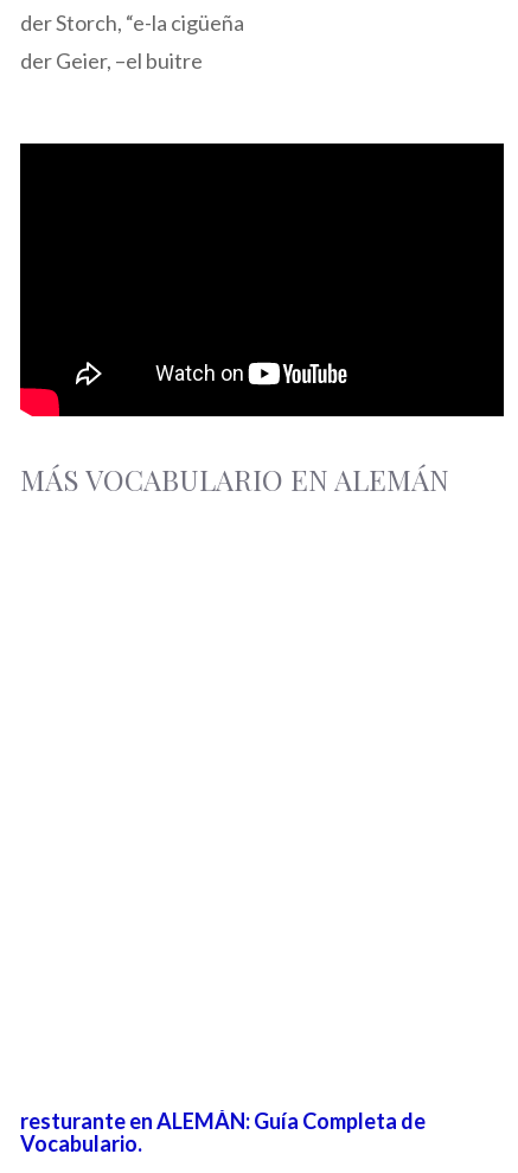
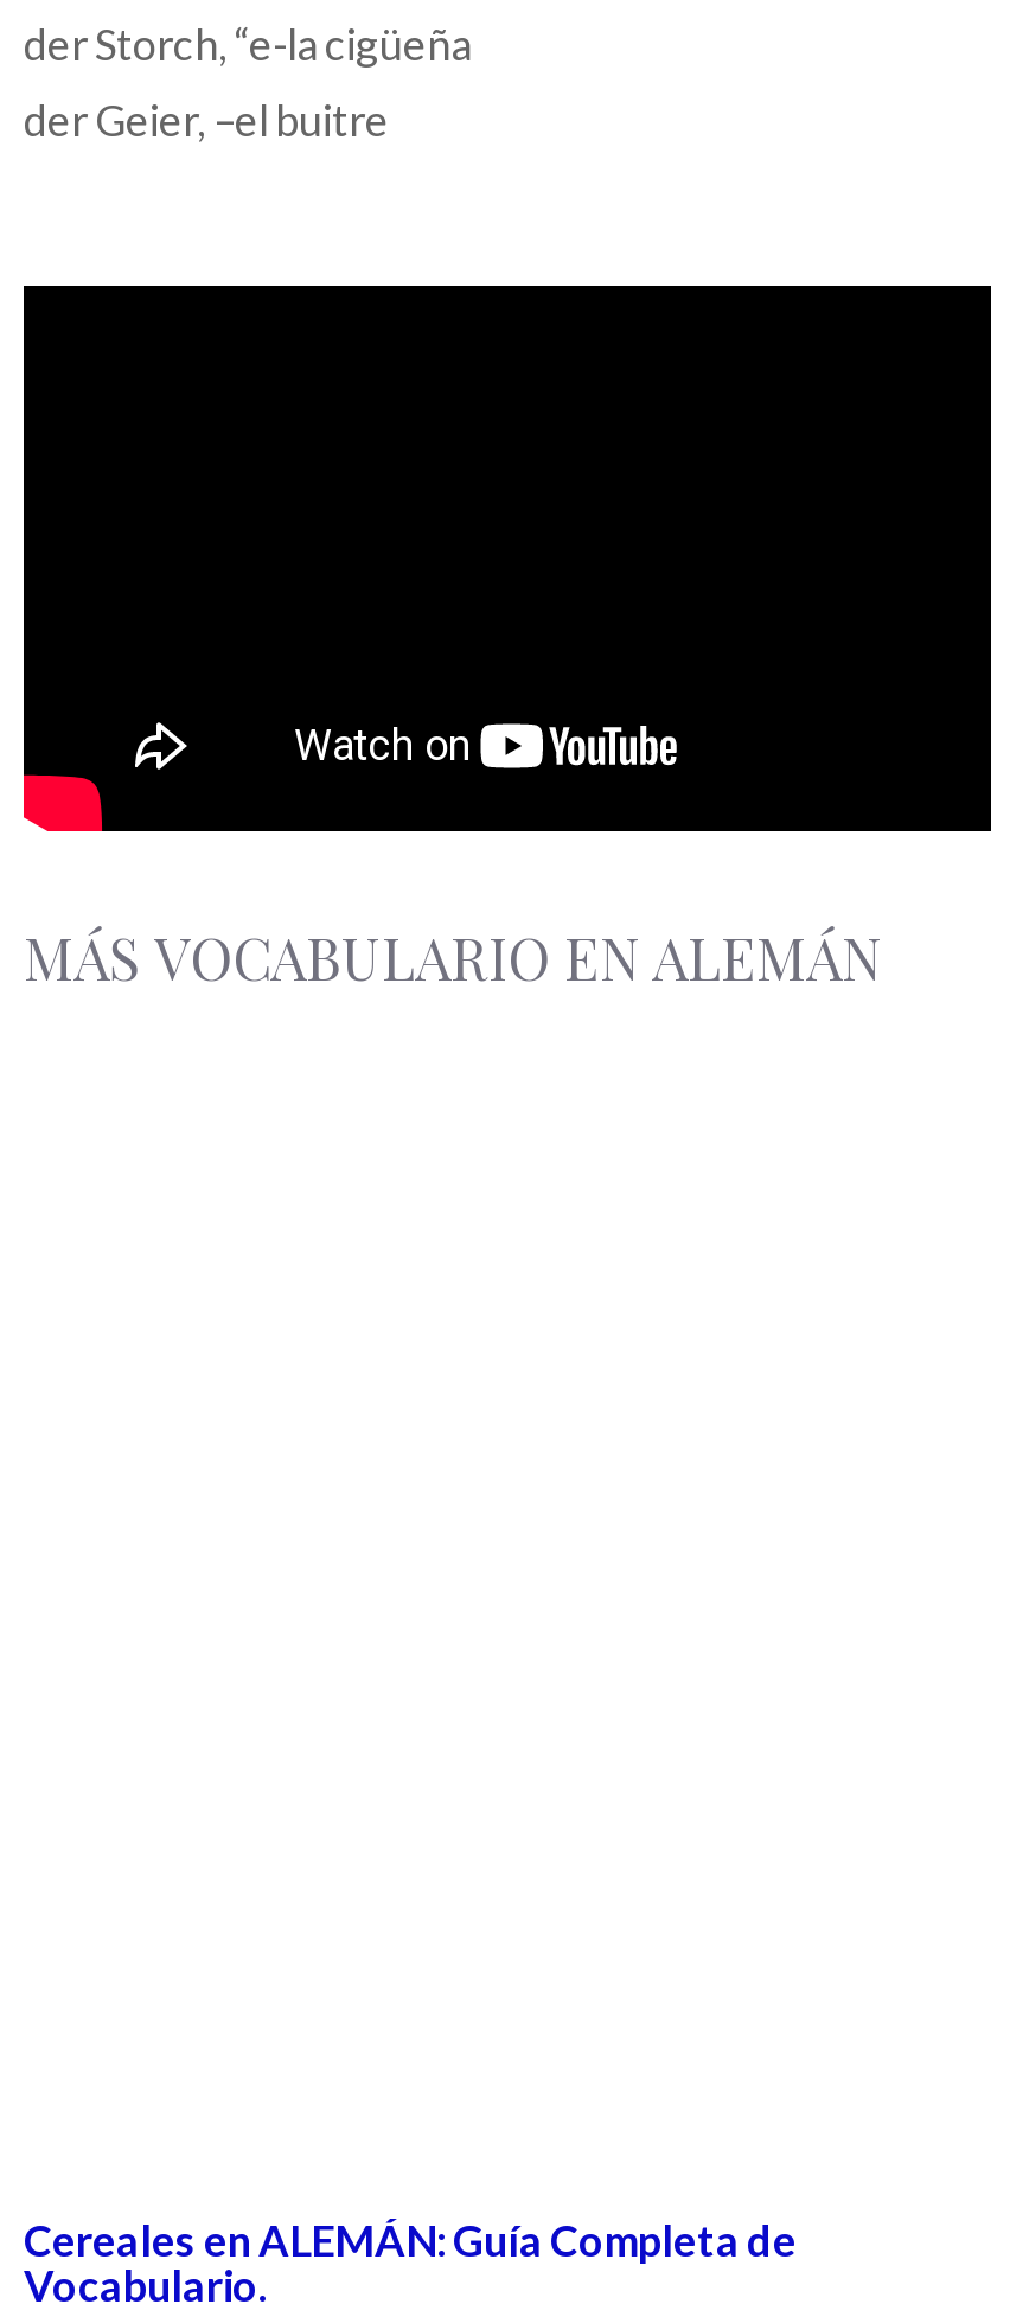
[20,1108,426,1134] resturante en ALEMÁN: Guía Completa de -> [24,2214,797,2266] Cereales en ALEMÁN: Guía Completa de

